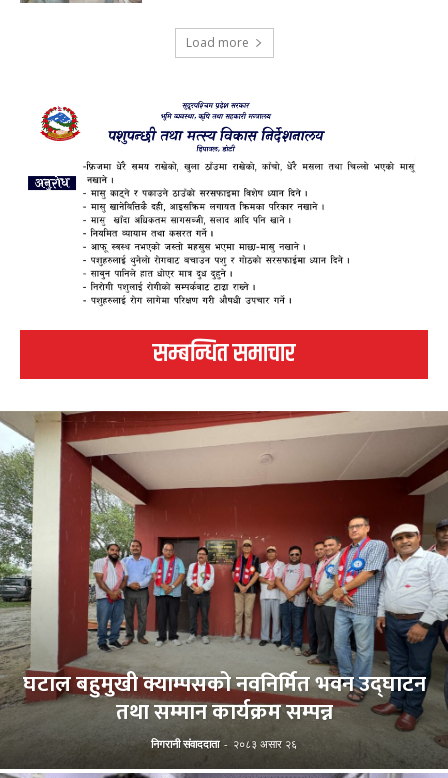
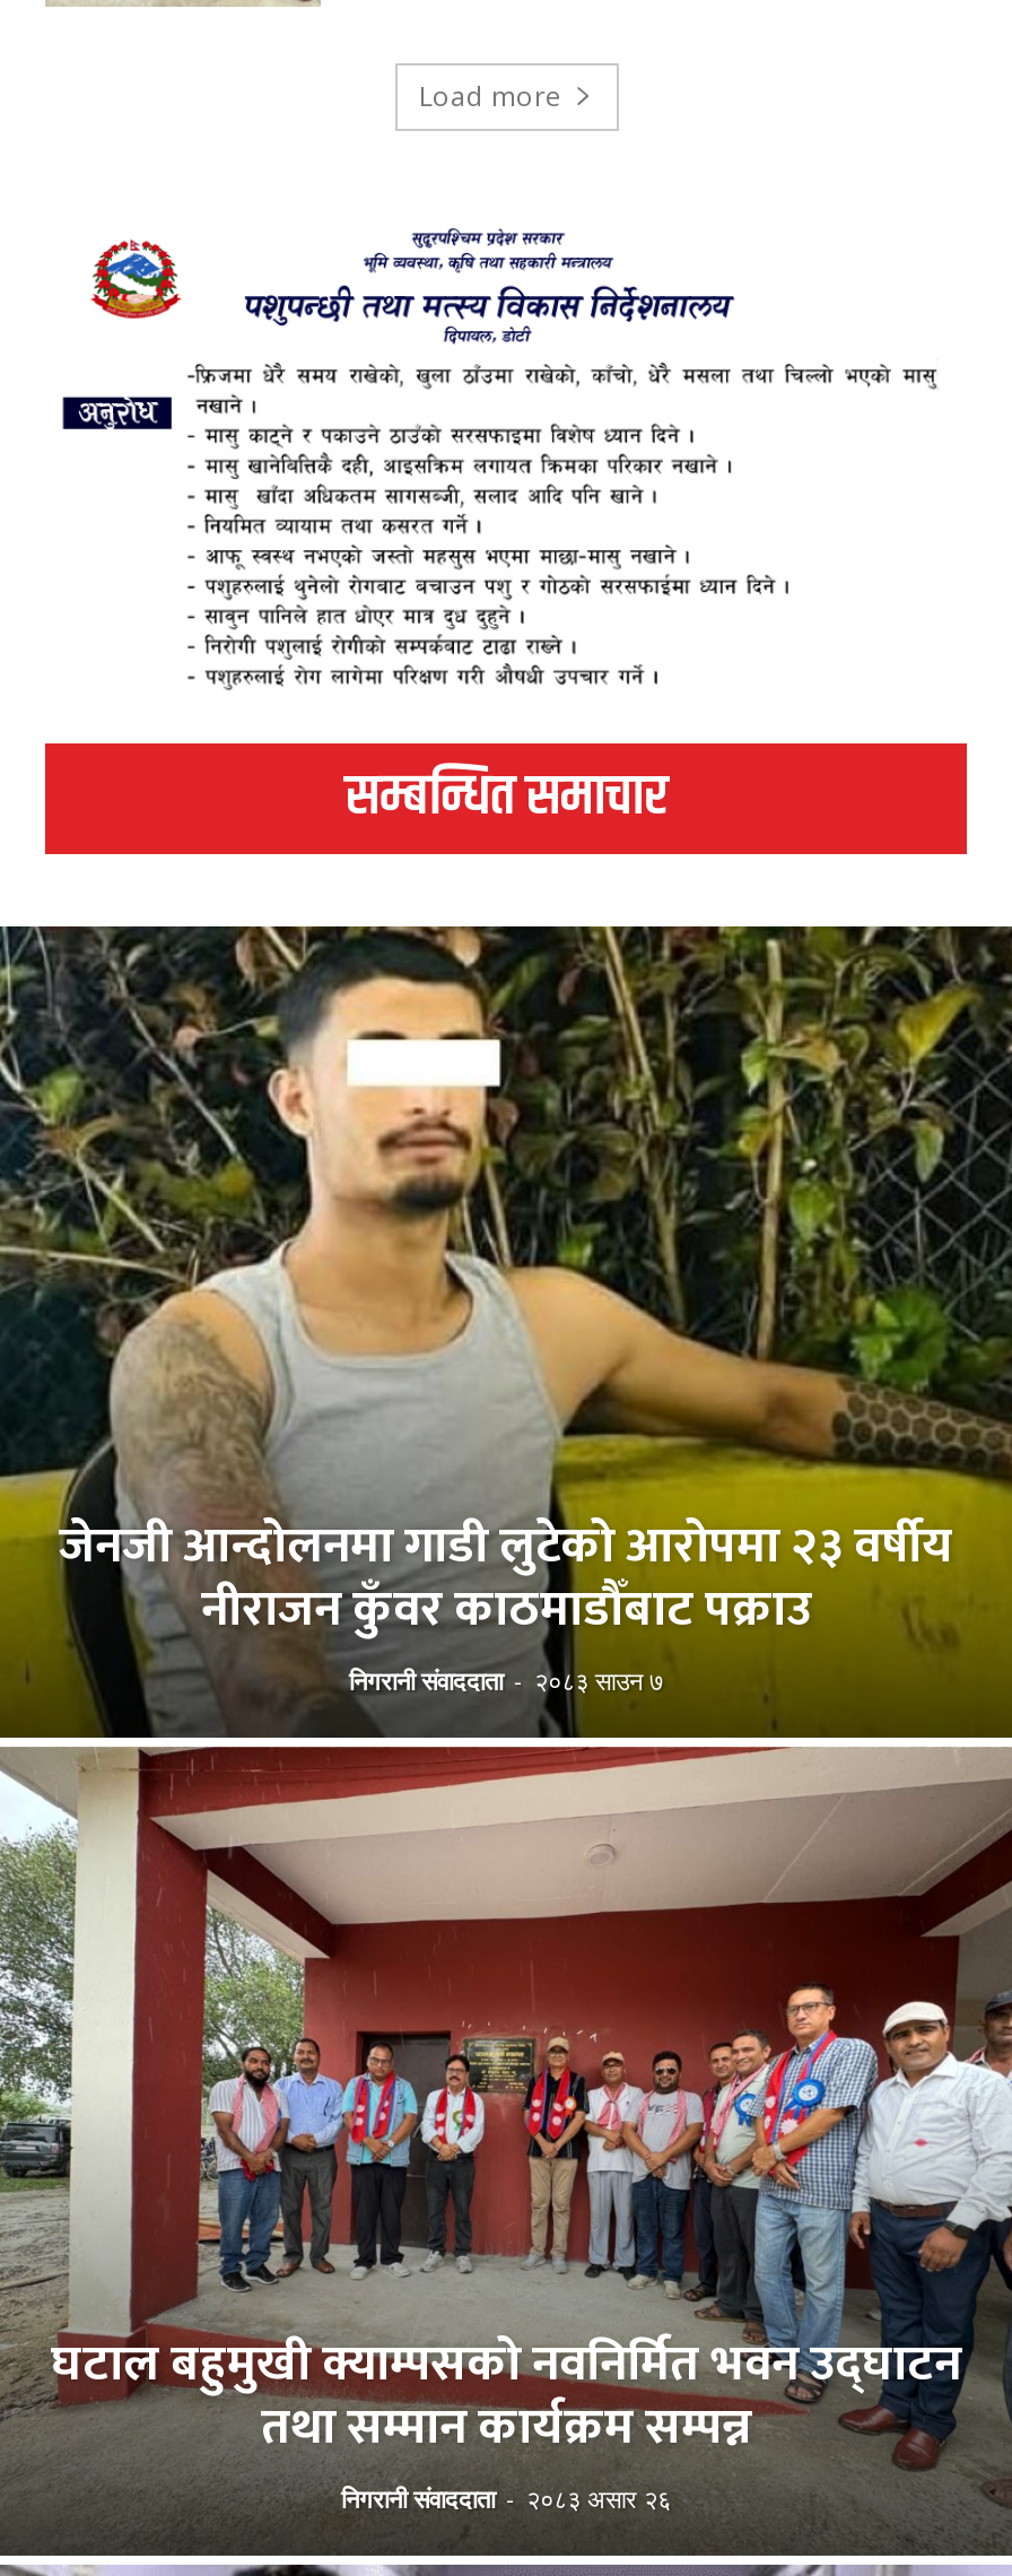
none -> [7,924,1005,1738] [image] | जेनजी आन्दोलनमा गाडी लुटेको आरोपमा २३ वर्षीय | नीराजन कुँवर काठमाडौँबाट पक्राउ | निगरानी संवाददाता - २०८३ साउन ७

